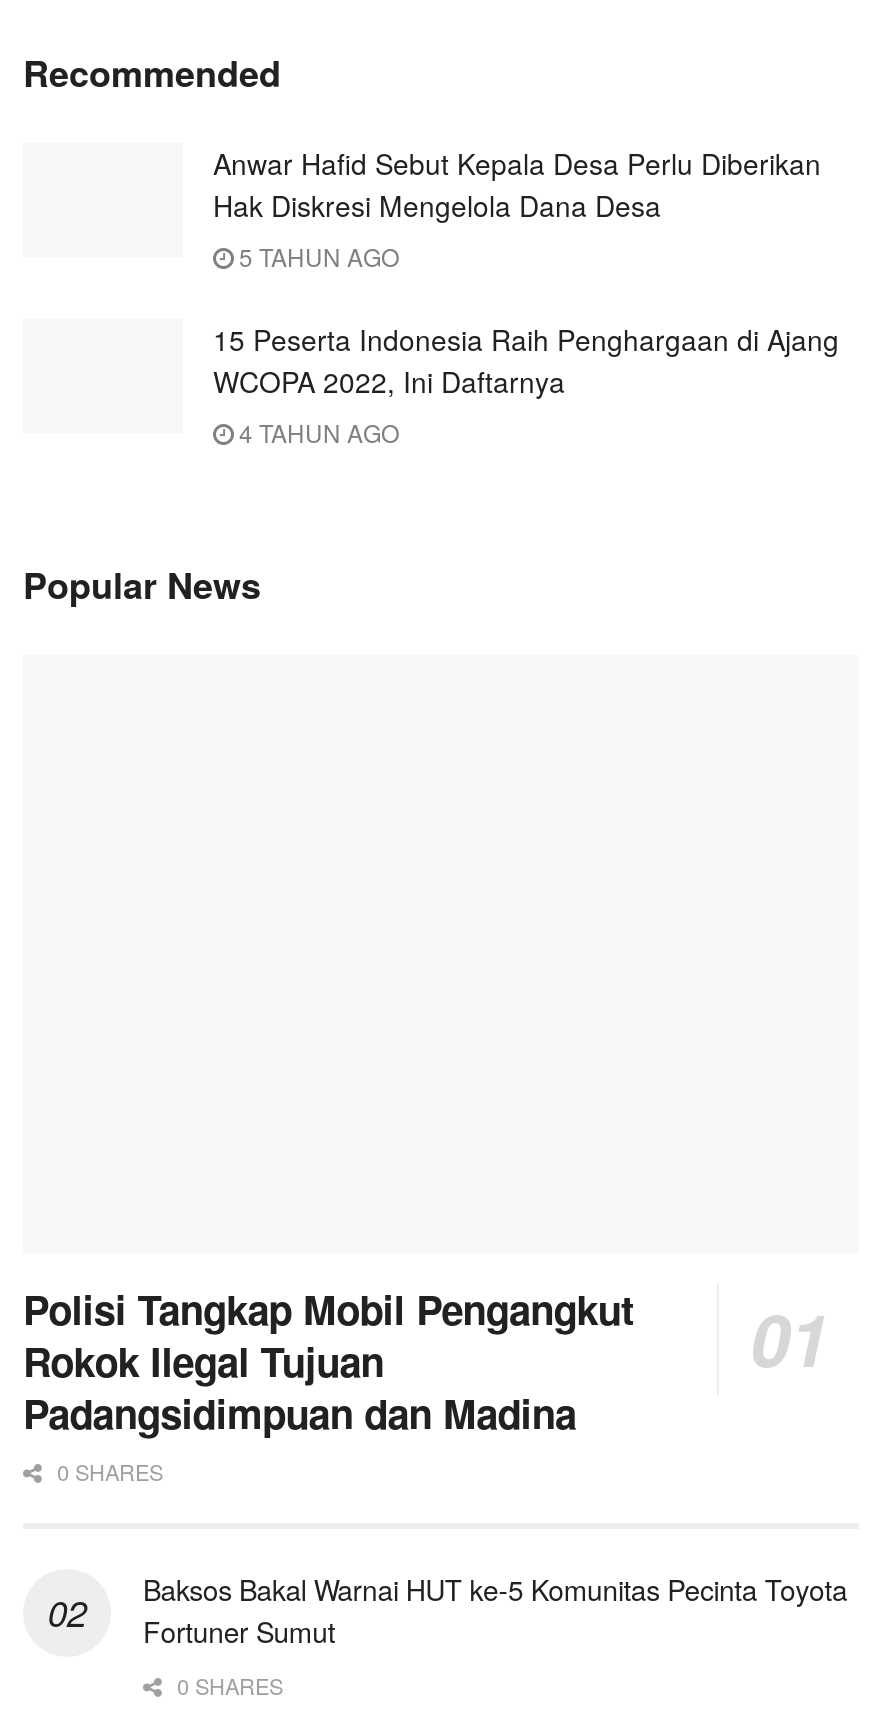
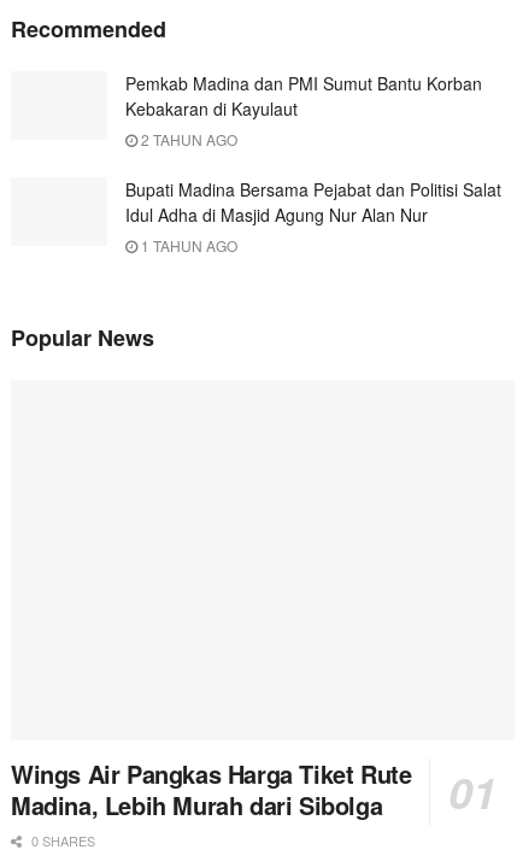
[213,143,821,273] Anwar Hafid Sebut Kepala Desa Perlu Diberikan | Hak Diskresi Mengelola Dana Desa | 5 TAHUN AGO -> [125,71,482,150] Pemkab Madina dan PMI Sumut Bantu Korban | Kebakaran di Kayulaut | 2 TAHUN AGO
[213,319,839,449] 15 Peserta Indonesia Raih Penghargaan di Ajang | WCOPA 2022, Ini Daftarnya | 4 TAHUN AGO -> [125,177,501,256] Bupati Madina Bersama Pejabat dan Politisi Salat | Idul Adha di Masjid Agung Nur Alan Nur | 1 TAHUN AGO
[23,1279,847,1651] Polisi Tangkap Mobil Pengangkut | Rokok Ilegal Tujuan | Padangsidimpuan dan Madina | 0 SHARES | Baksos Bakal Warnai HUT ke-5 Komunitas Pecinta Toyota | Fortuner Sumut -> [11,756,411,822] Wings Air Pangkas Harga Tiket Rute | Madina, Lebih Murah dari Sibolga

